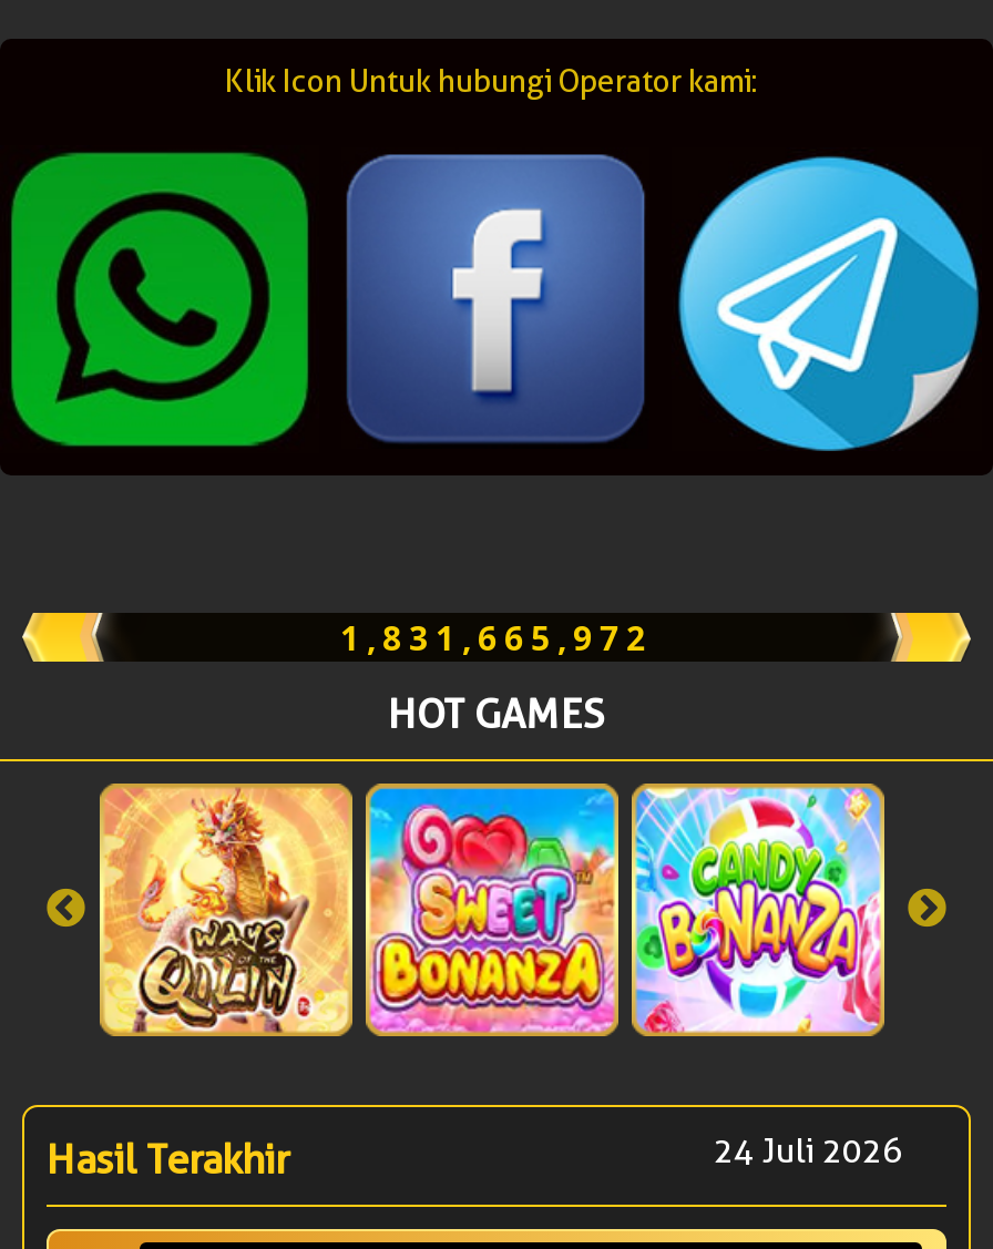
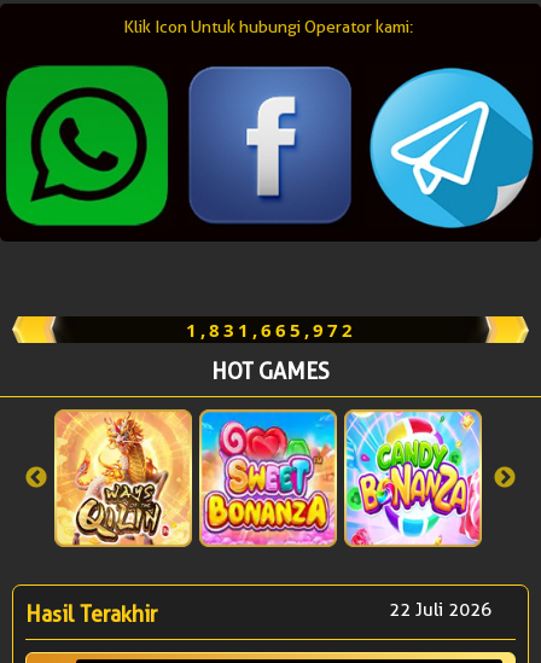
[714,1132,902,1172] 24 Juli 2026 -> [389,599,491,621] 22 Juli 2026

